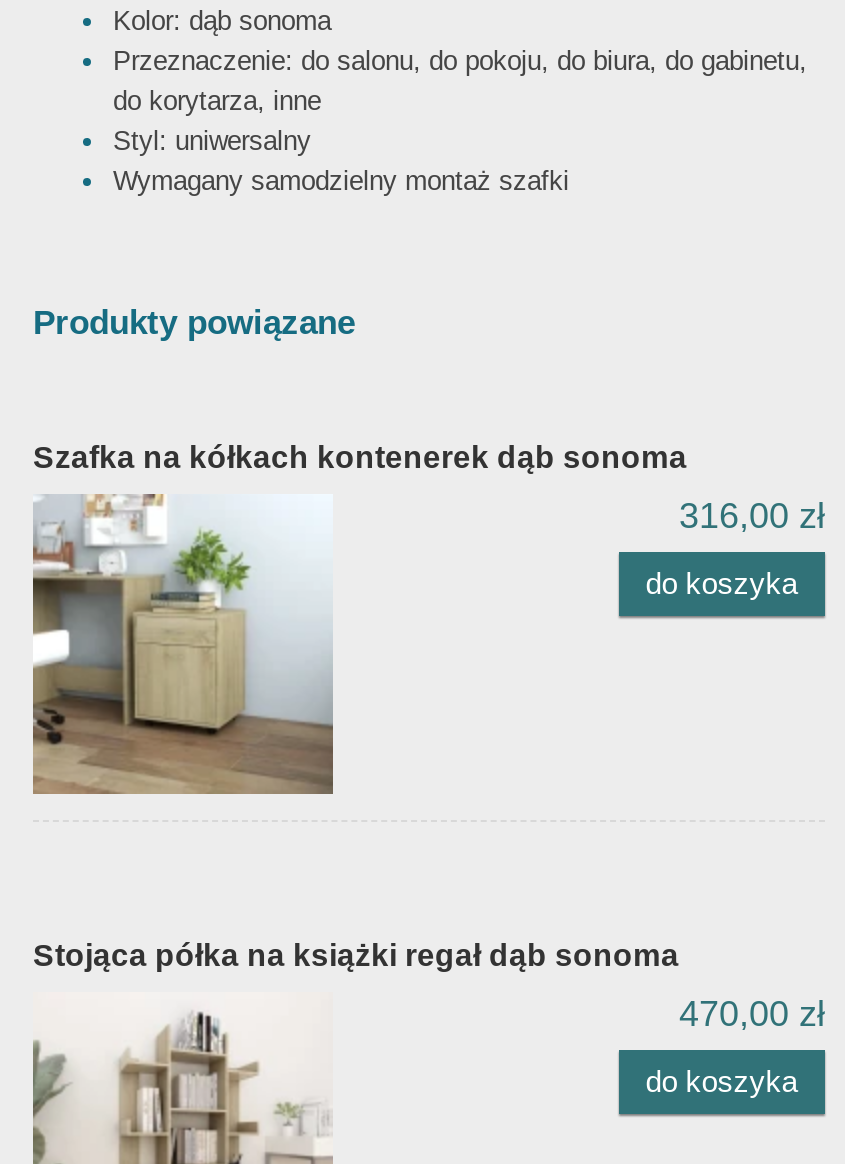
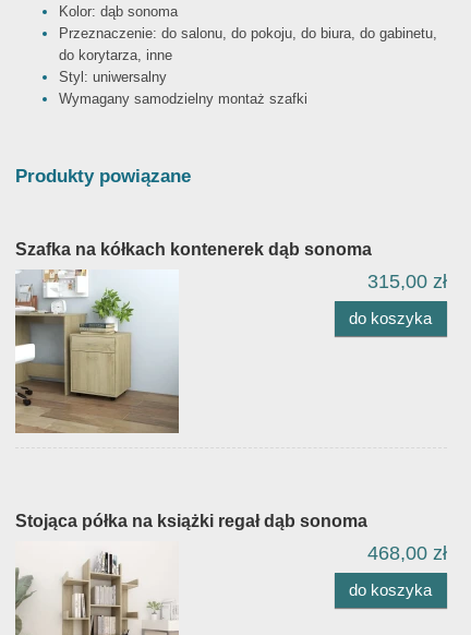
[679,496,825,536] 316,00 zł -> [367,271,447,293] 315,00 zł
[679,994,825,1034] 470,00 zł -> [367,542,447,564] 468,00 zł

